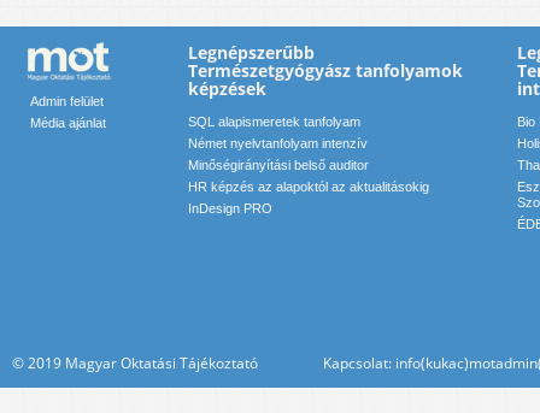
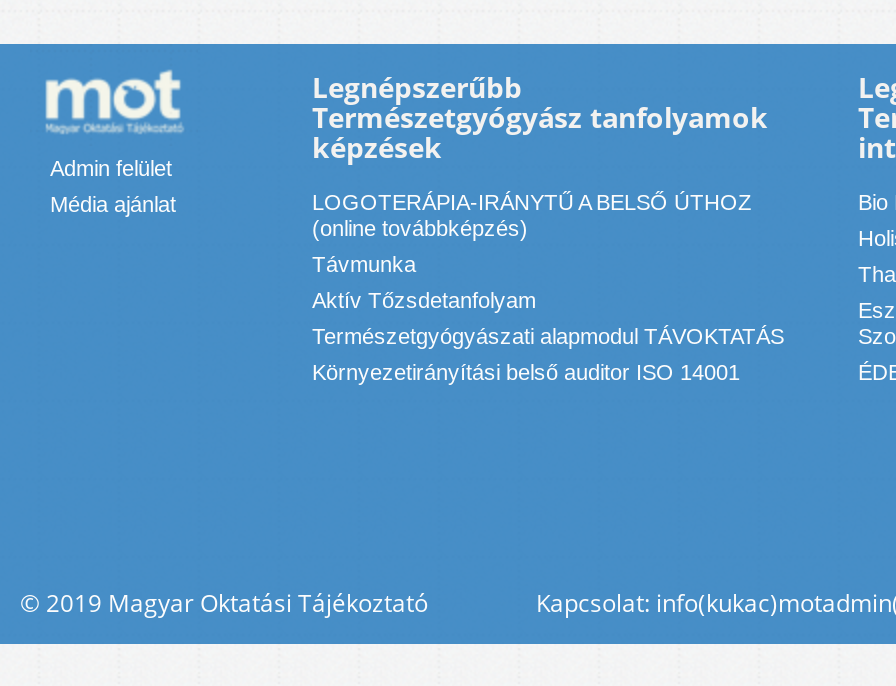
[188,115,360,129] SQL alapismeretek tanfolyam -> [312,190,752,240] LOGOTERÁPIA-IRÁNYTŰ A BELSŐ ÚTHOZ | (online továbbképzés)
[188,136,368,151] Német nyelvtanfolyam intenzív -> [312,252,416,276] Távmunka
[188,158,369,172] Minőségirányítási belső auditor -> [312,288,536,312] Aktív Tőzsdetanfolyam
[188,180,429,194] HR képzés az alapoktól az aktualitásokig -> [312,324,784,348] Természetgyógyászati alapmodul TÁVOKTATÁS
[188,201,272,216] InDesign PRO -> [312,360,740,384] Környezetirányítási belső auditor ISO 14001

